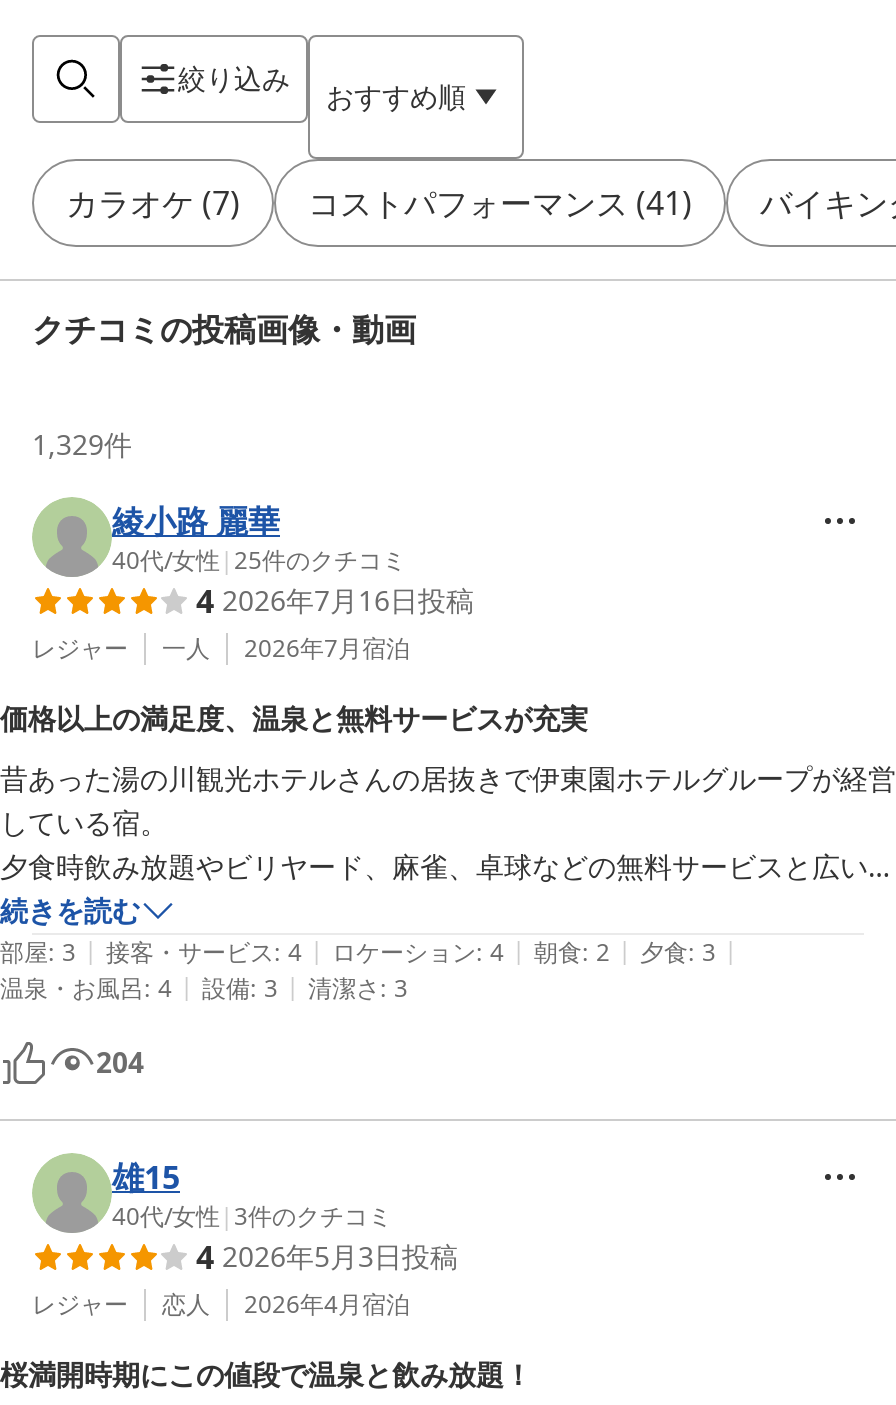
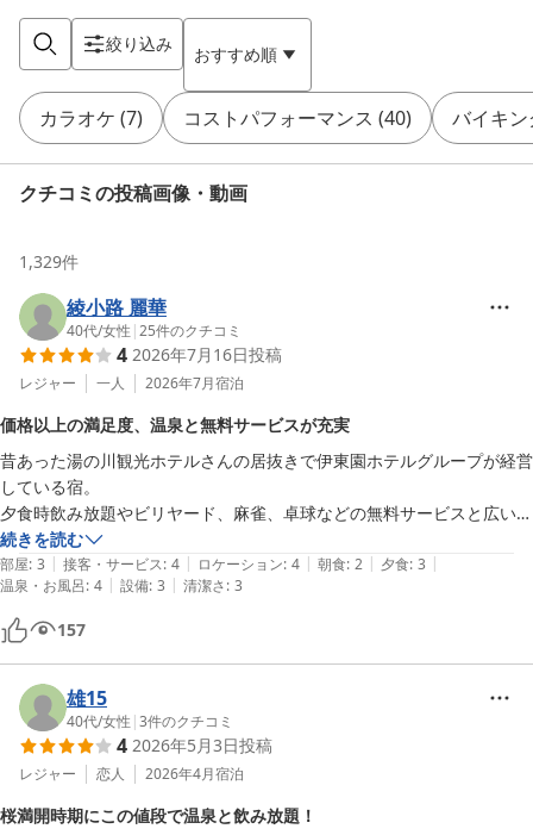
[308,181,692,225] コストパフォーマンス (41) -> [183,105,412,131] コストパフォーマンス (40)
[96,1043,144,1081] 204 -> [57,618,86,641] 157

